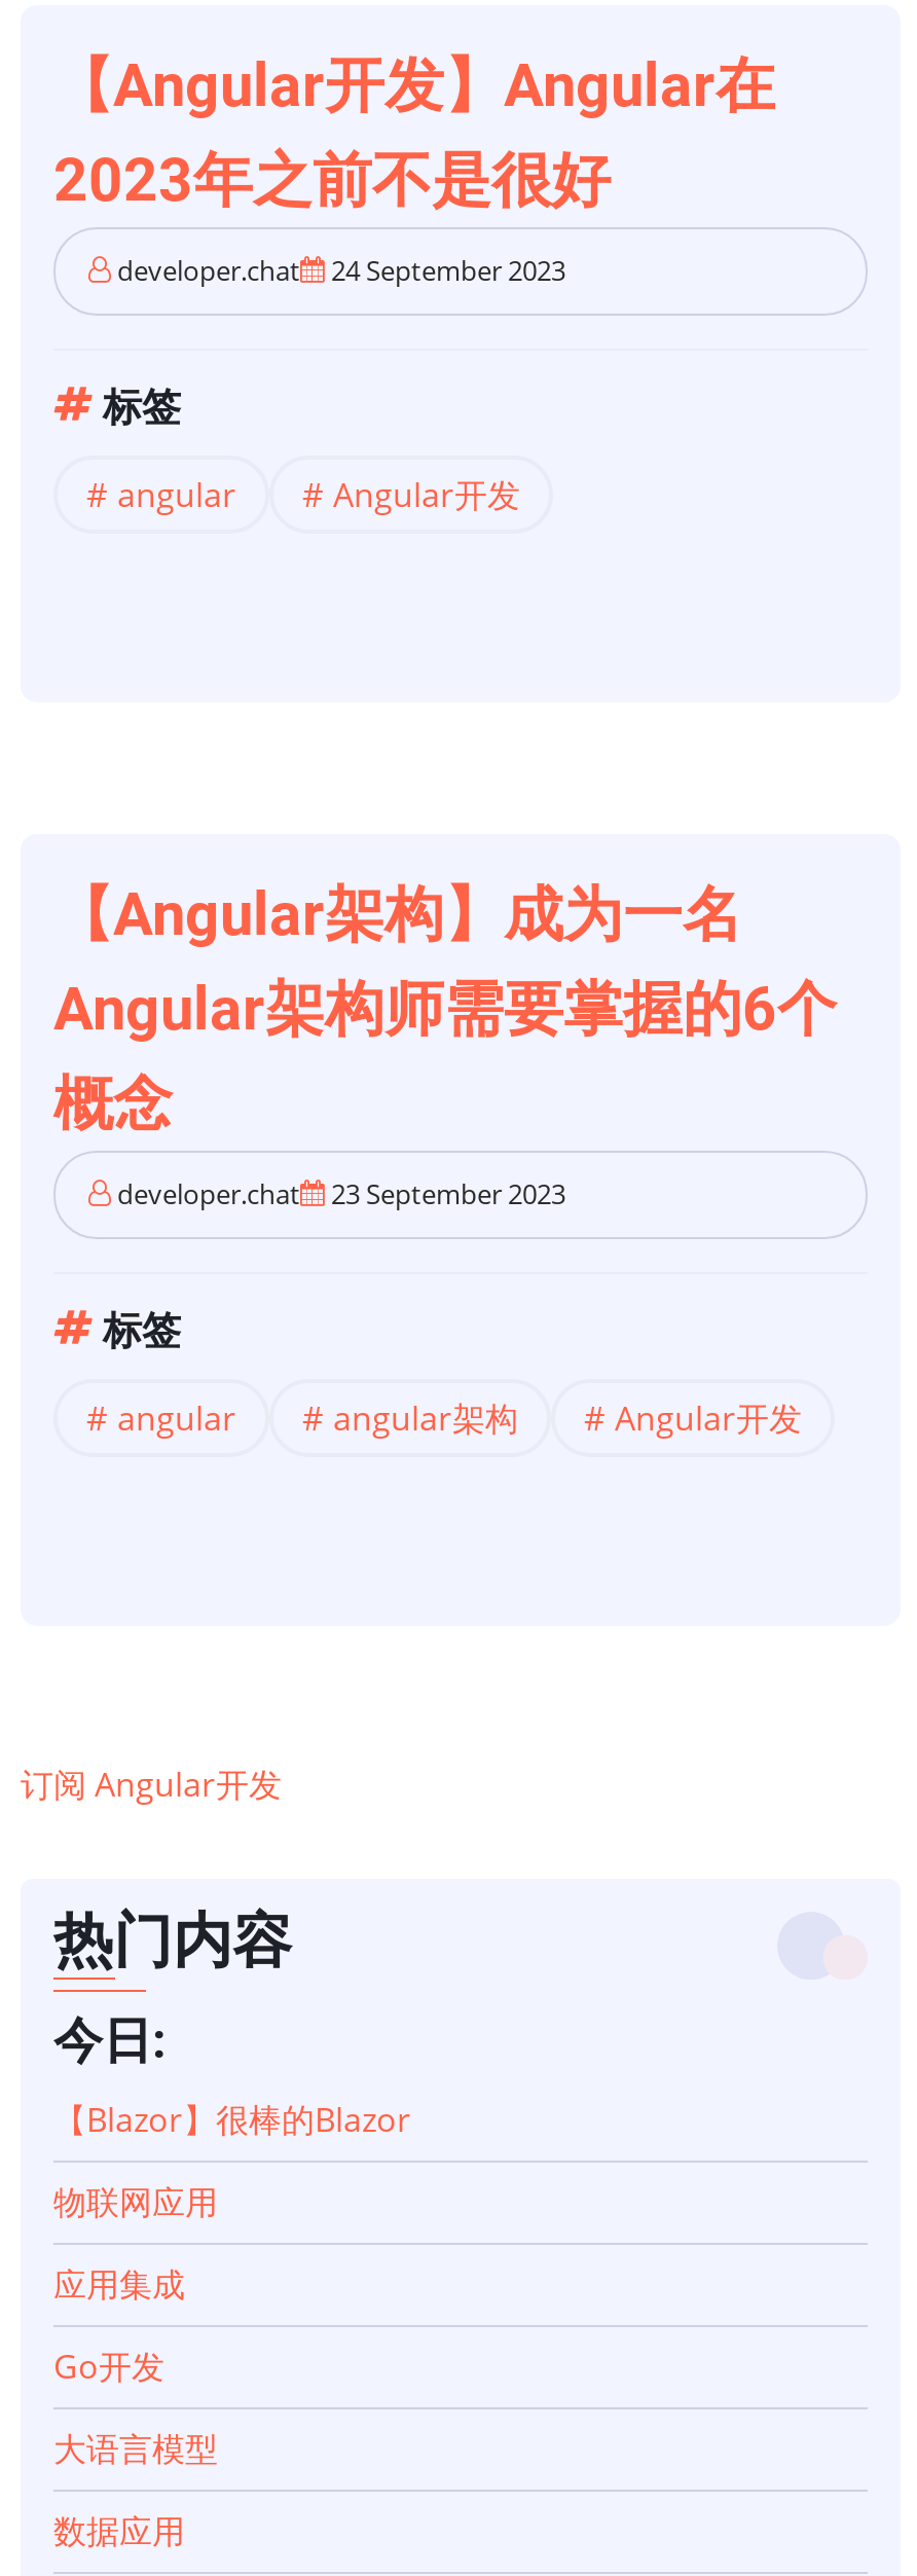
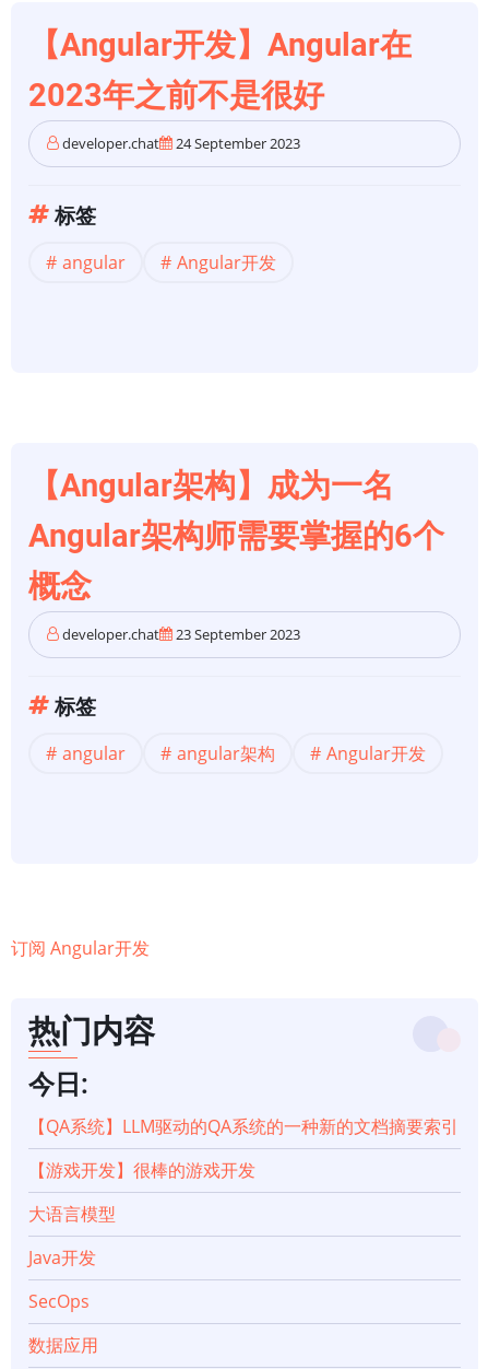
[53,2097,411,2389] 【Blazor】很棒的Blazor | 物联网应用 | 应用集成 | Go开发 -> [28,1114,459,1182] 【QA系统】LLM驱动的QA系统的一种新的文档摘要索引 | 【游戏开发】很棒的游戏开发
moved [53,2426,218,2471] -> [28,1202,116,1226]: 大语言模型
none -> [28,1245,96,1313] Java开发 | SecOps

